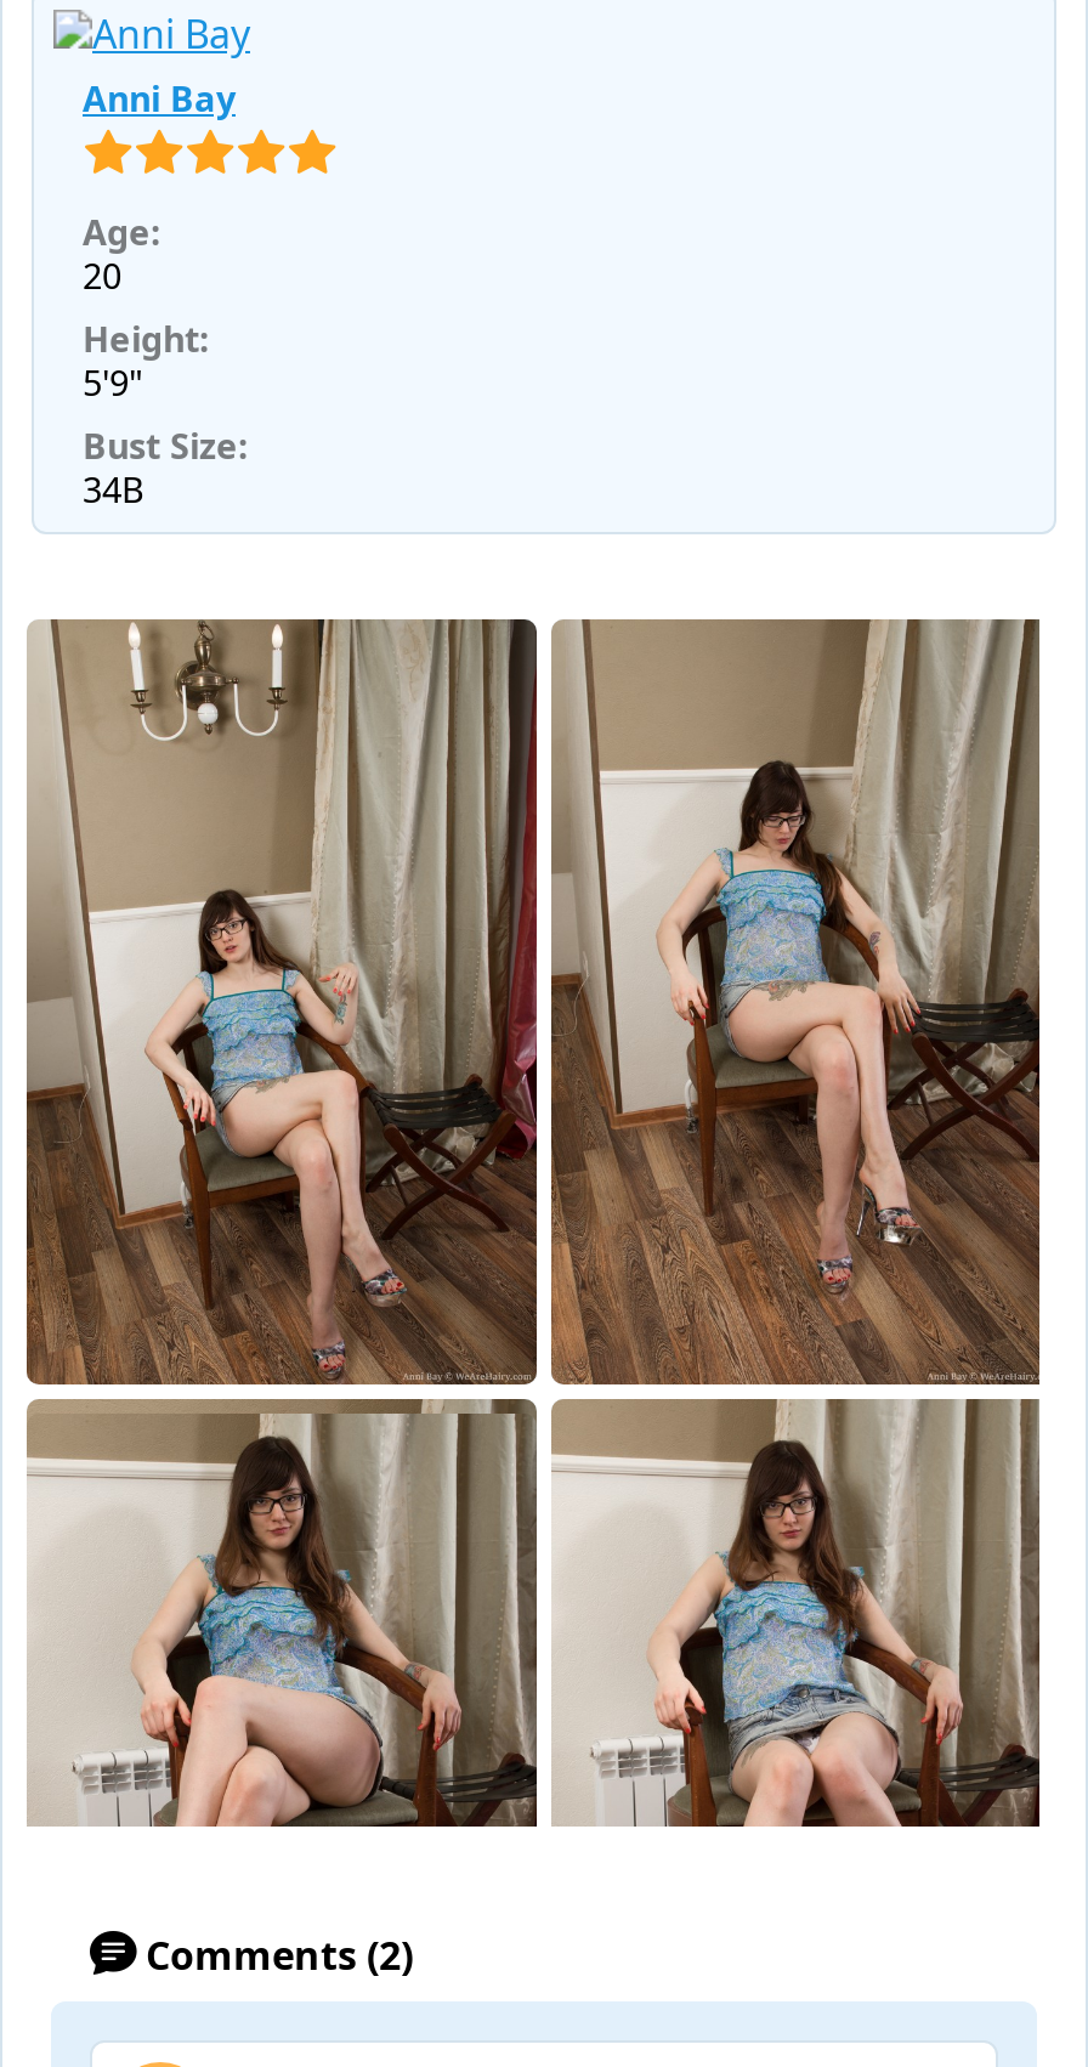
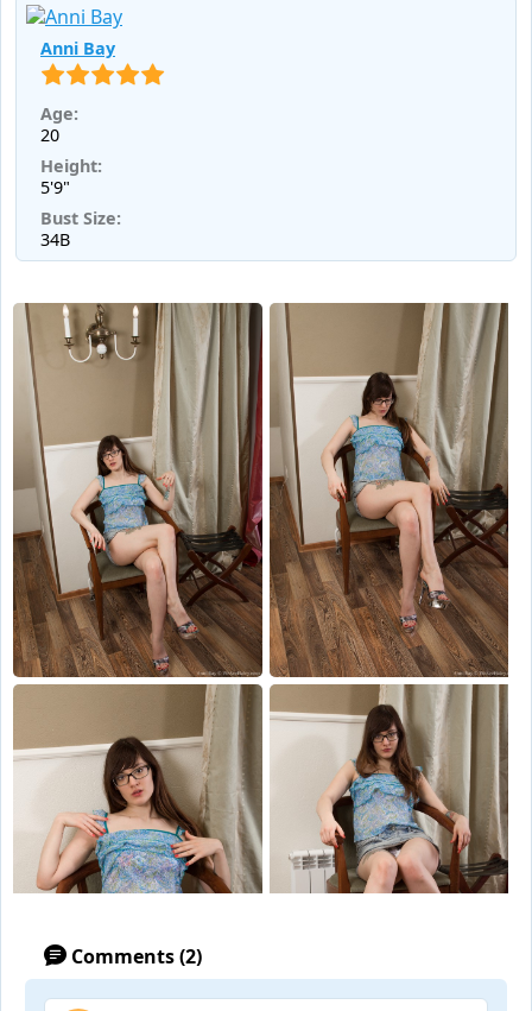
[29,1411,537,1827] [image] -> [13,691,262,895] [image]

